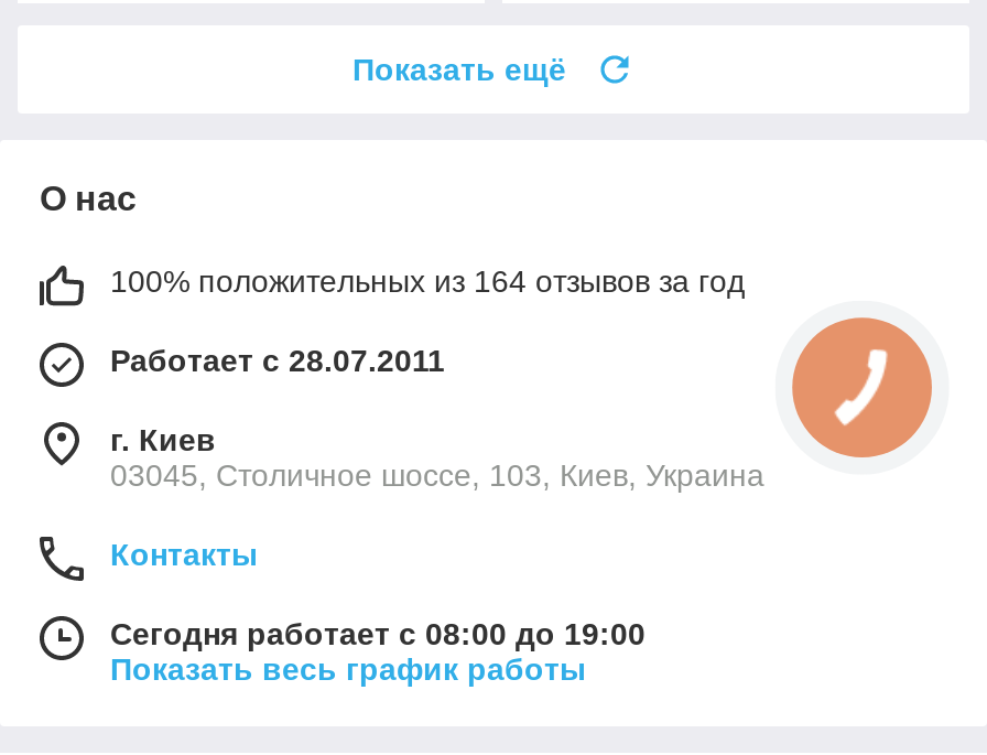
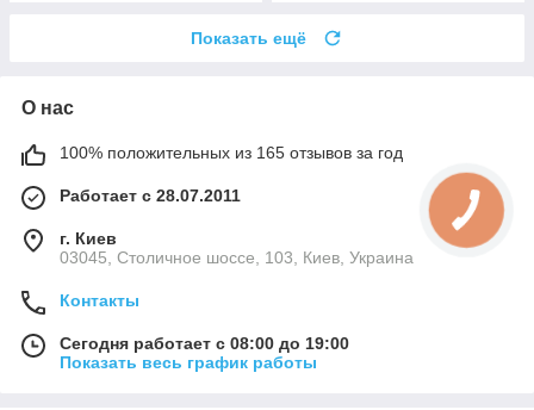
[110,263,745,298] 100% положительных из 164 отзывов за год -> [60,143,403,162] 100% положительных из 165 отзывов за год

